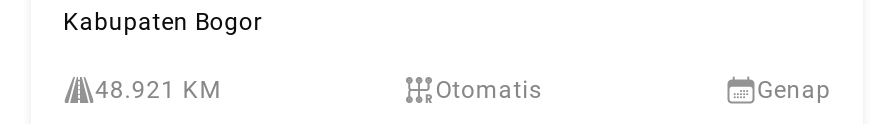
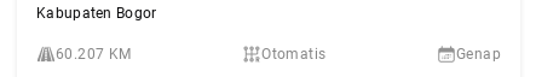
[95,76,220,104] 48.921 KM -> [56,46,131,63] 60.207 KM

